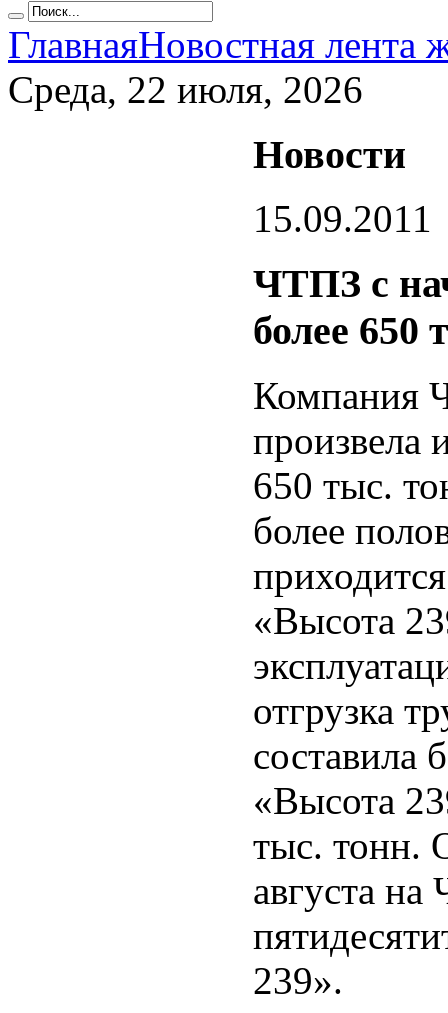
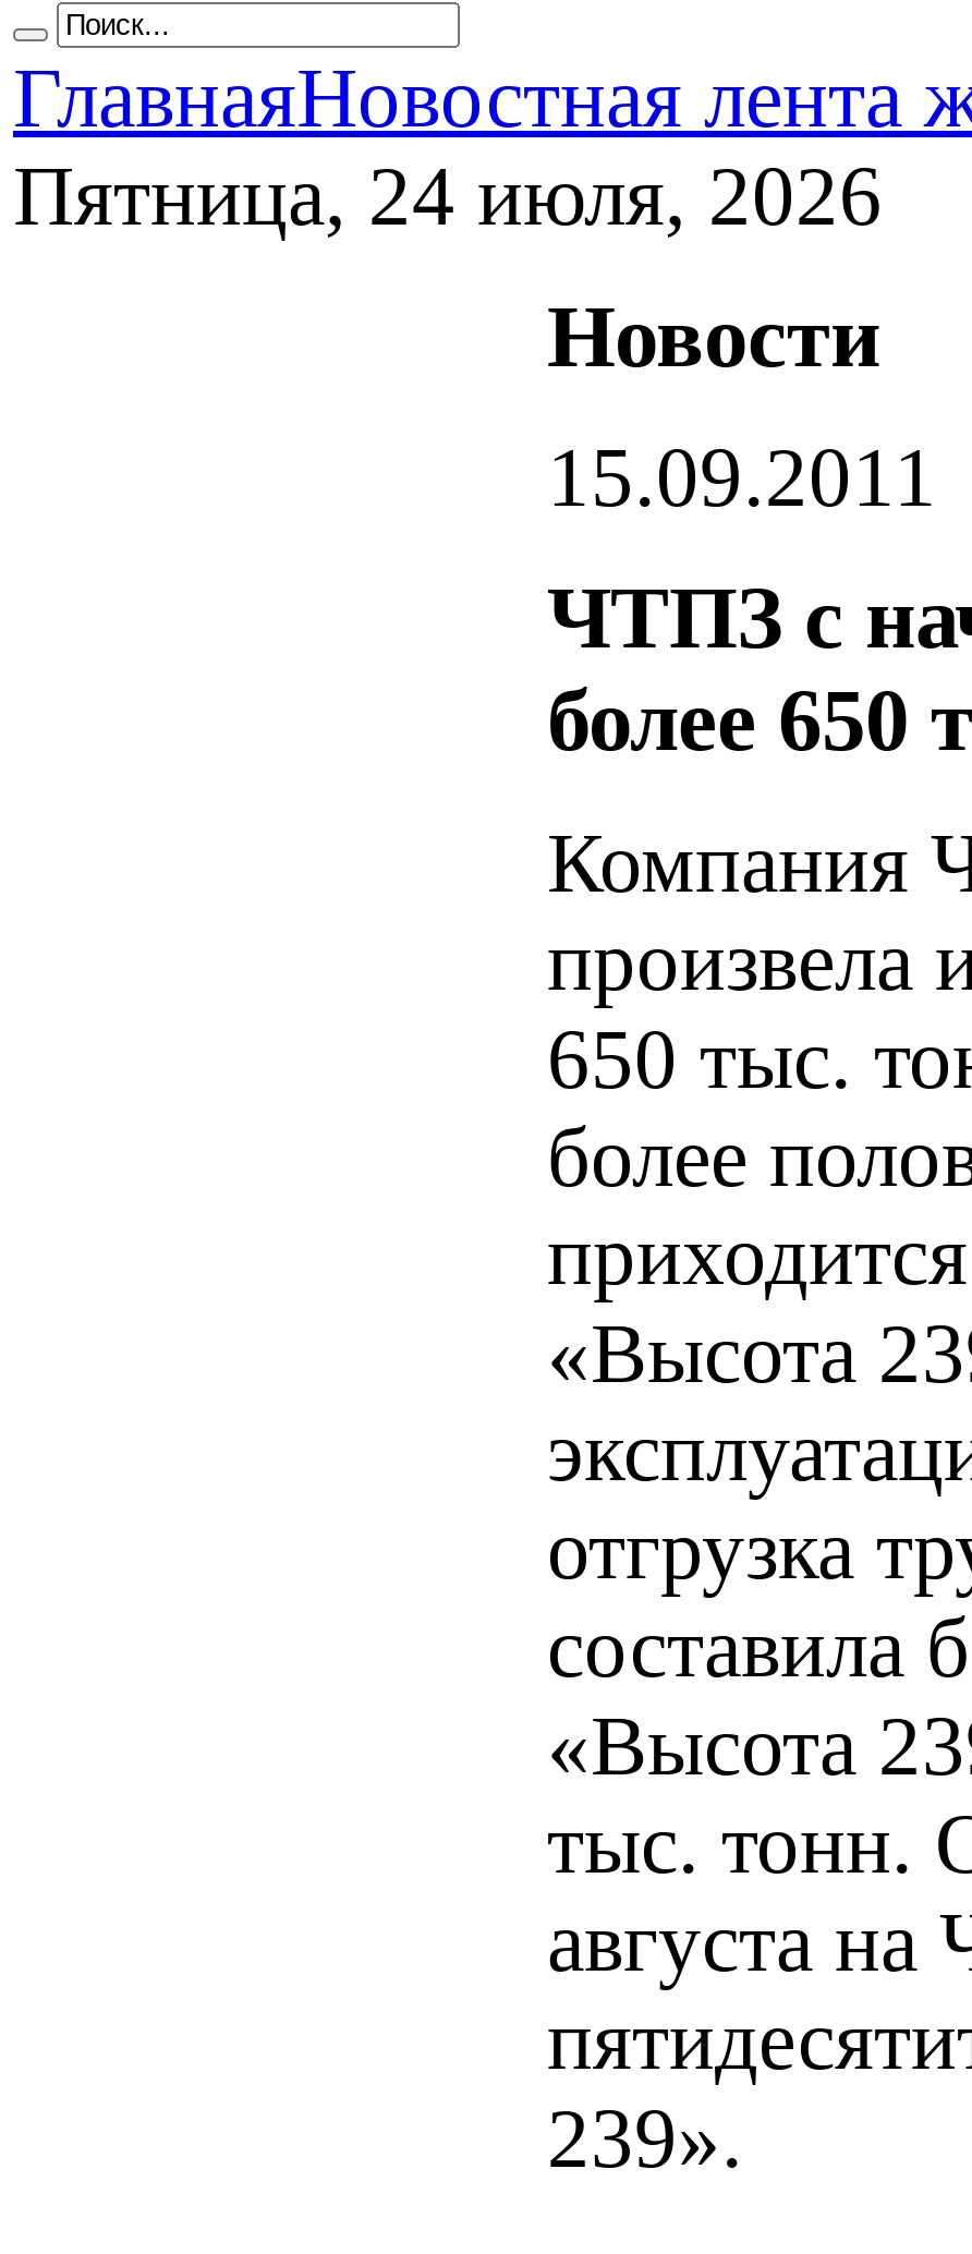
[8,68,363,111] Среда, 22 июля, 2026 -> [13,148,883,242] Пятница, 24 июля, 2026

